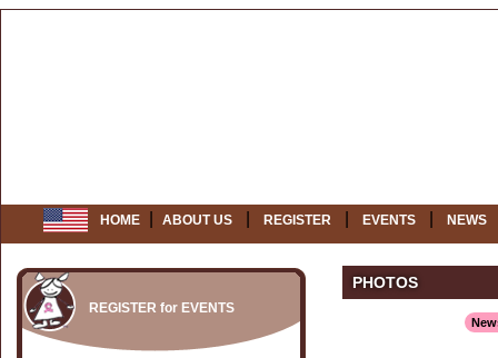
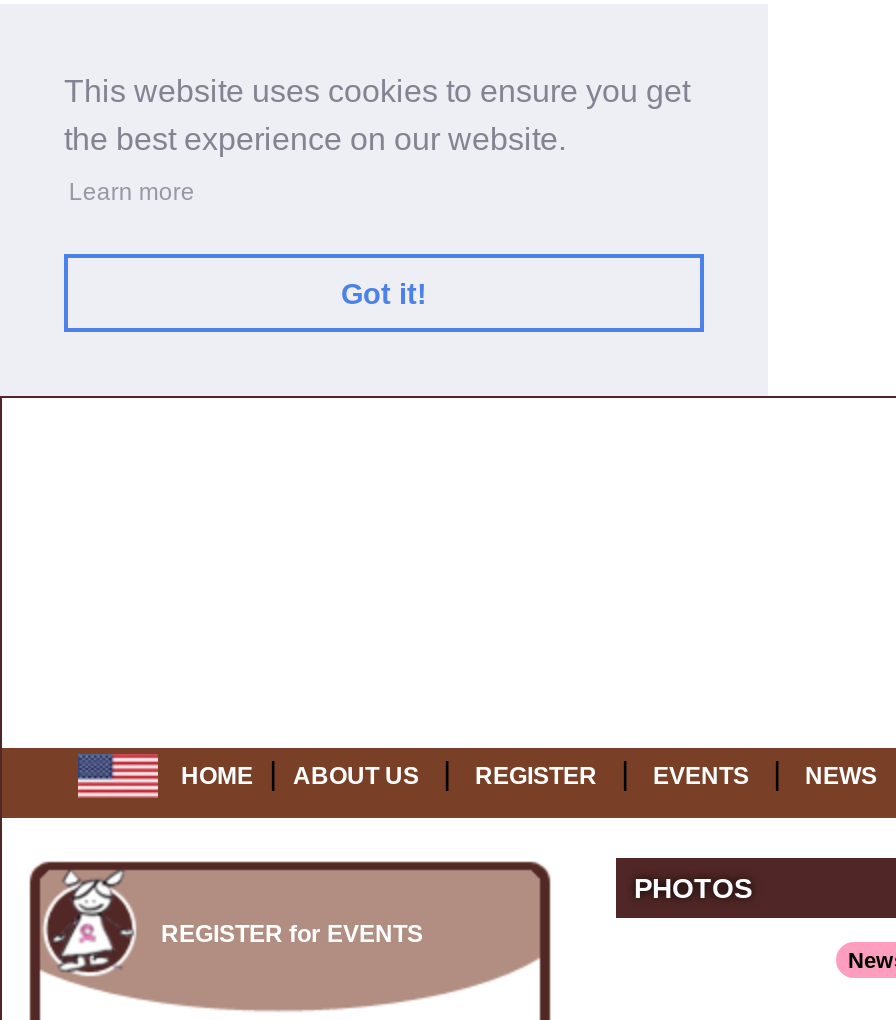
none -> [64,74,690,309] This website uses cookies to ensure you get | the best experience on our website. | Learn more | Got it!

